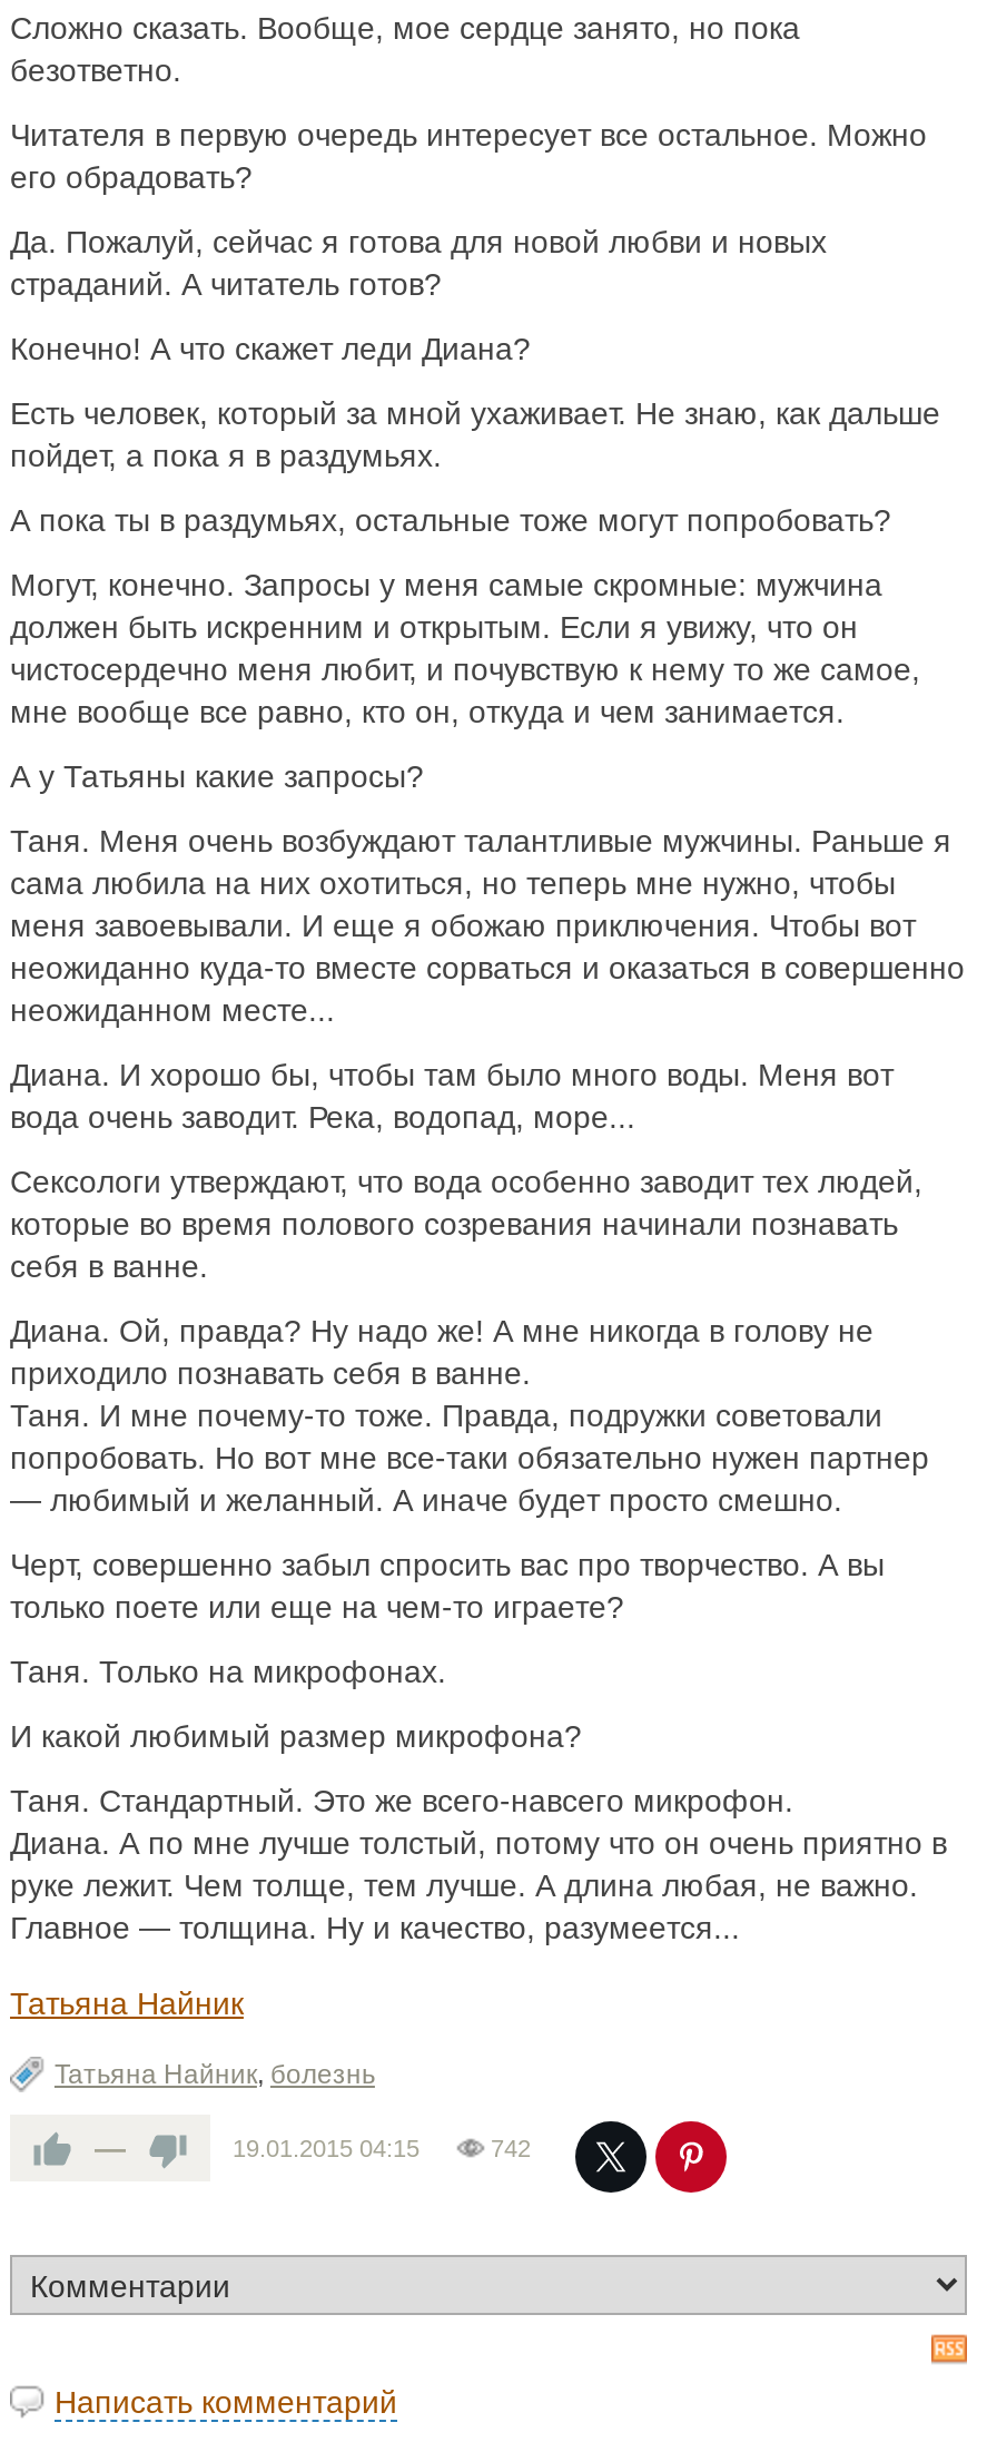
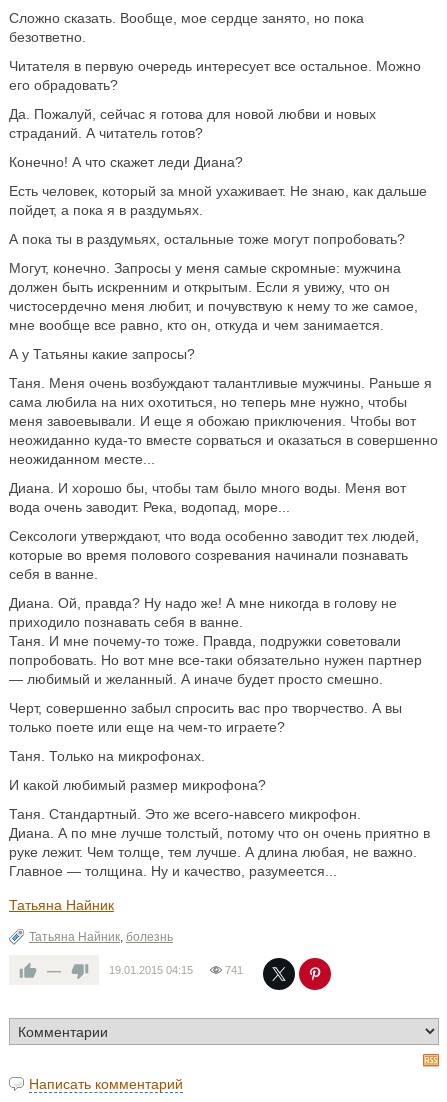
[491,2135,531,2162] 742 -> [225,964,243,976] 741

